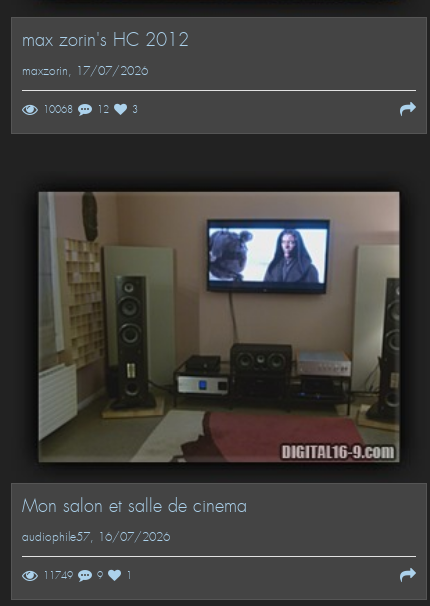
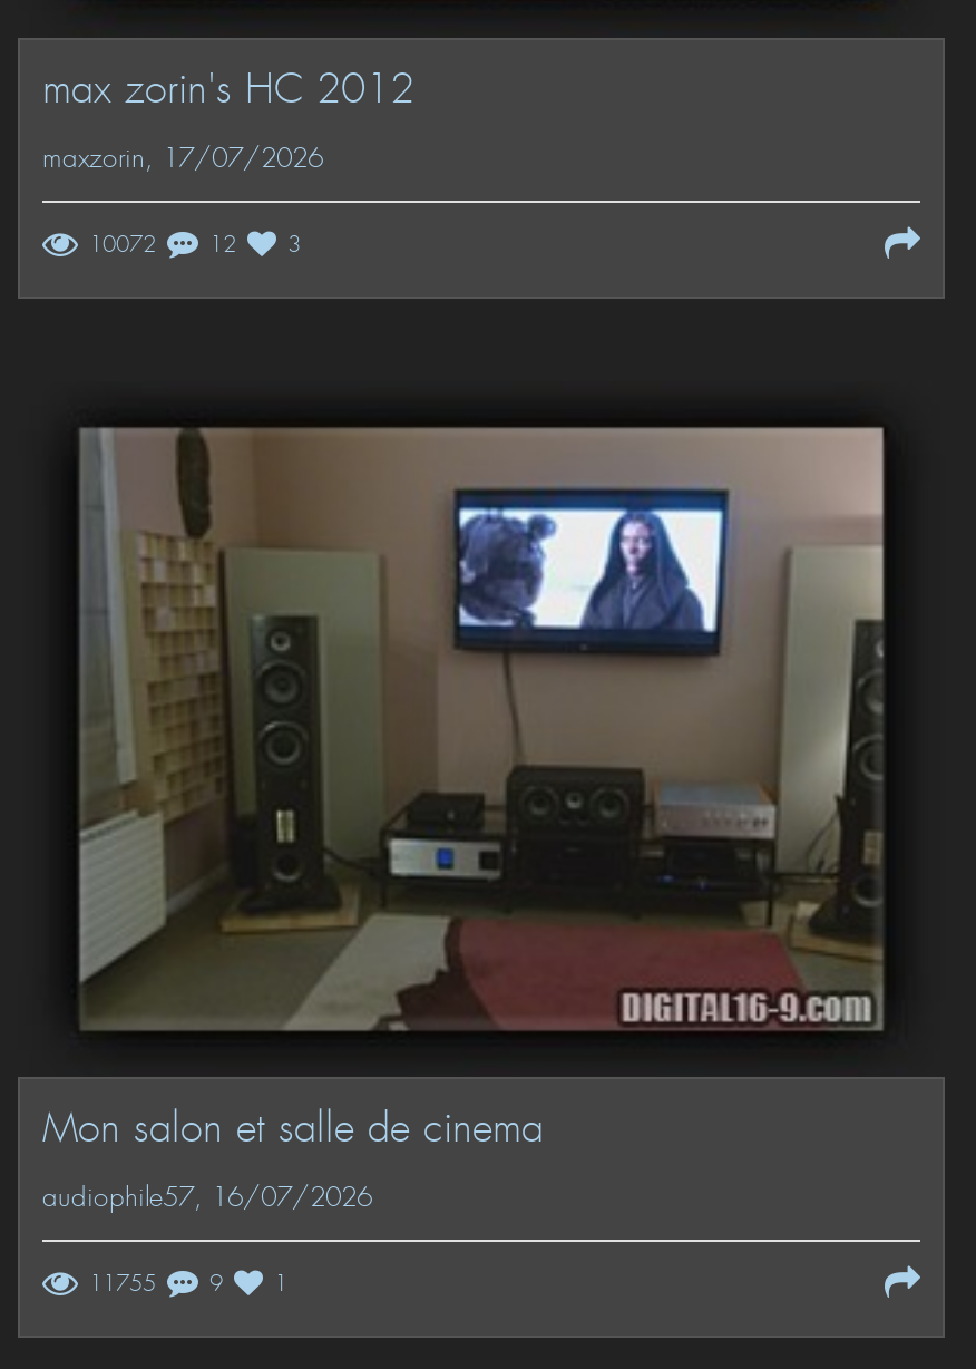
[43,103,138,116] 10068 12 3 -> [89,230,301,259] 10072 12 3
[43,569,132,582] 11749 9 1 -> [89,1269,287,1298] 11755 9 1

